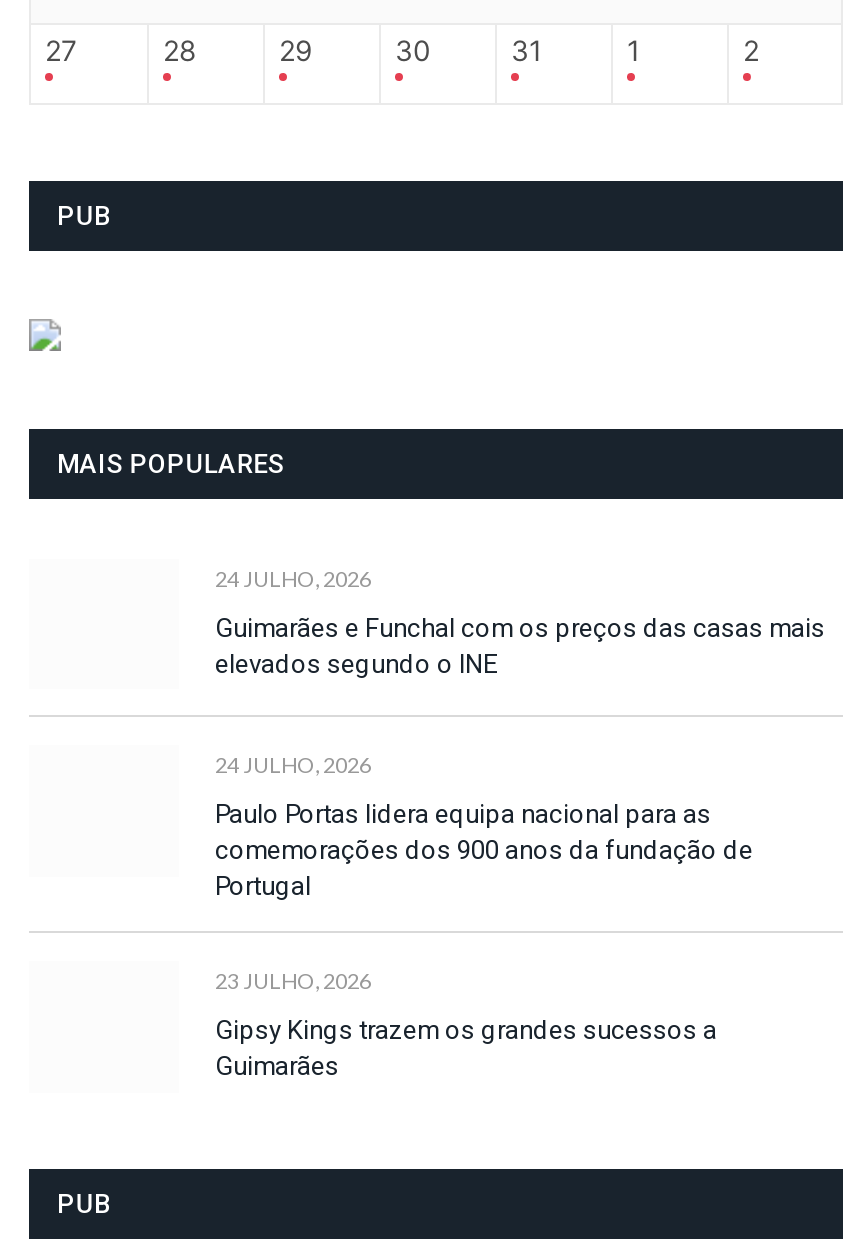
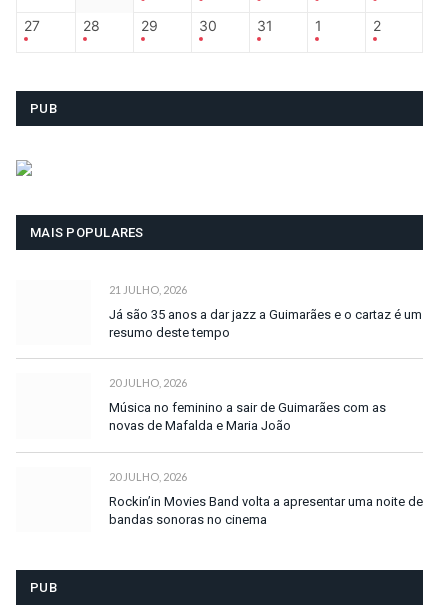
[215,565,371,591] 24 JULHO, 2026 -> [109,283,187,296] 21 JULHO, 2026
[215,613,825,679] Guimarães e Funchal com os preços das casas mais | elevados segundo o INE -> [109,307,422,340] Já são 35 anos a dar jazz a Guimarães e o cartaz é um | resumo deste tempo
[215,752,371,778] 24 JULHO, 2026 -> [109,376,187,389] 20 JULHO, 2026
[215,800,753,902] Paulo Portas lidera equipa nacional para as | comemorações dos 900 anos da fundação de | Portugal -> [109,400,386,433] Música no feminino a sair de Guimarães com as | novas de Mafalda e Maria João
[215,968,371,994] 23 JULHO, 2026 -> [109,469,187,482] 20 JULHO, 2026
[215,1016,717,1082] Gipsy Kings trazem os grandes sucessos a | Guimarães -> [109,493,423,526] Rockin’in Movies Band volta a apresentar uma noite de | bandas sonoras no cinema

